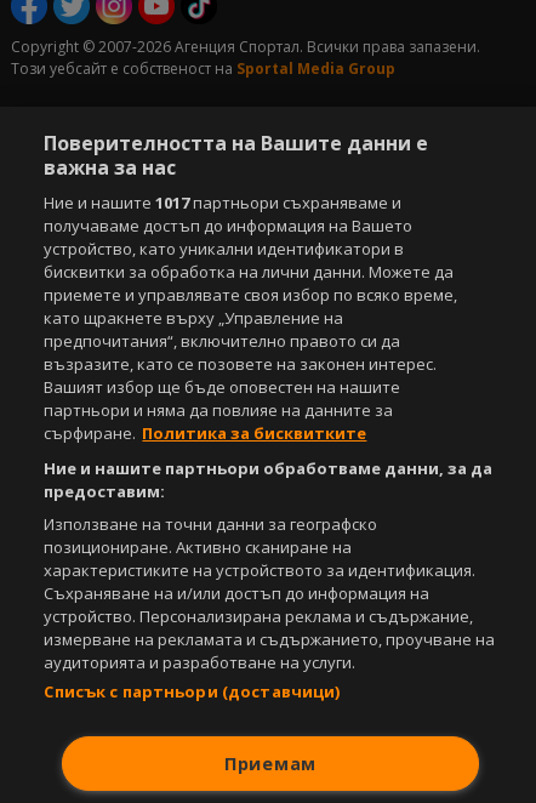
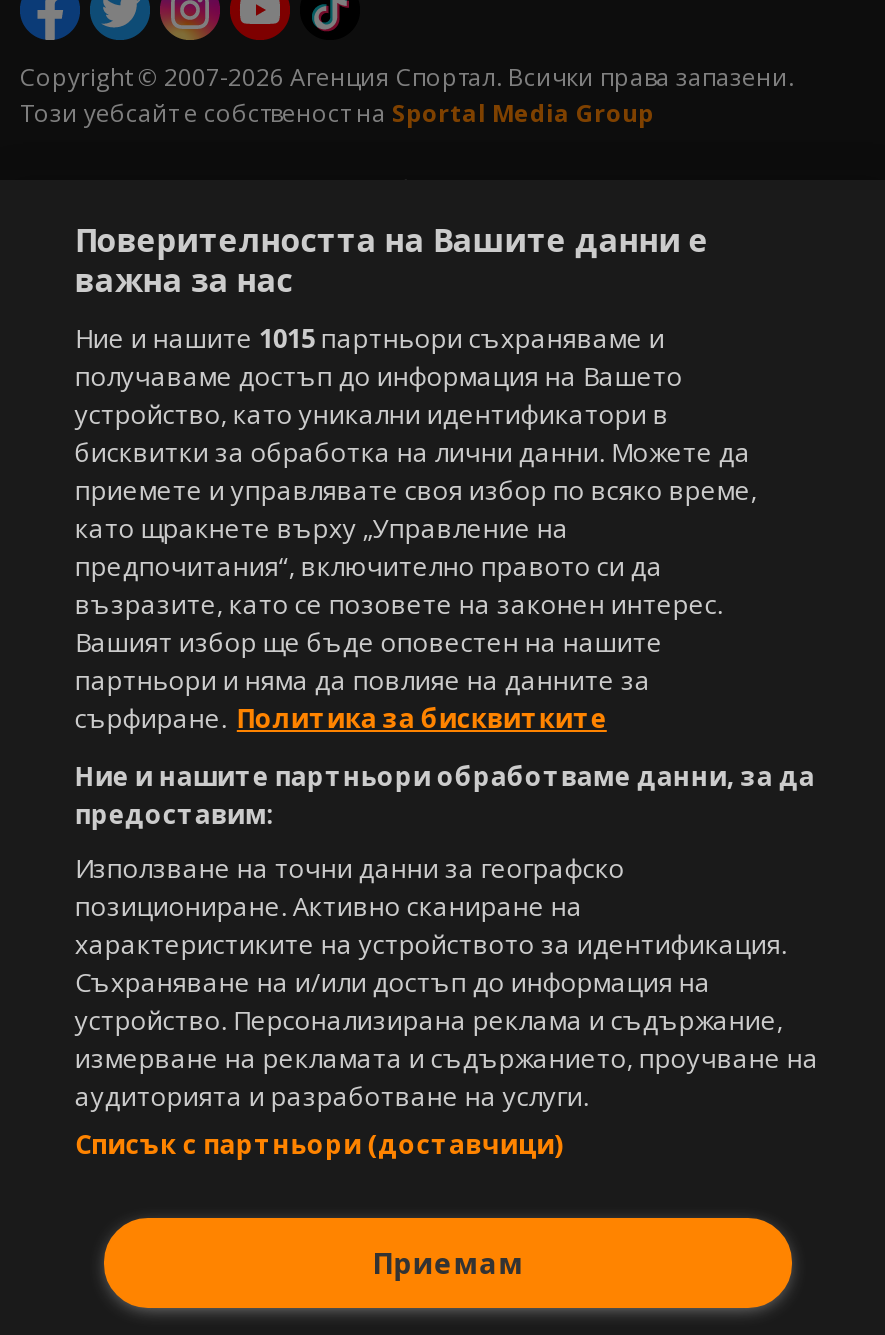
[44,192,402,213] Ние и нашите 1017 партньори съхраняваме и -> [75,320,665,356] Ние и нашите 1015 партньори съхраняваме и

